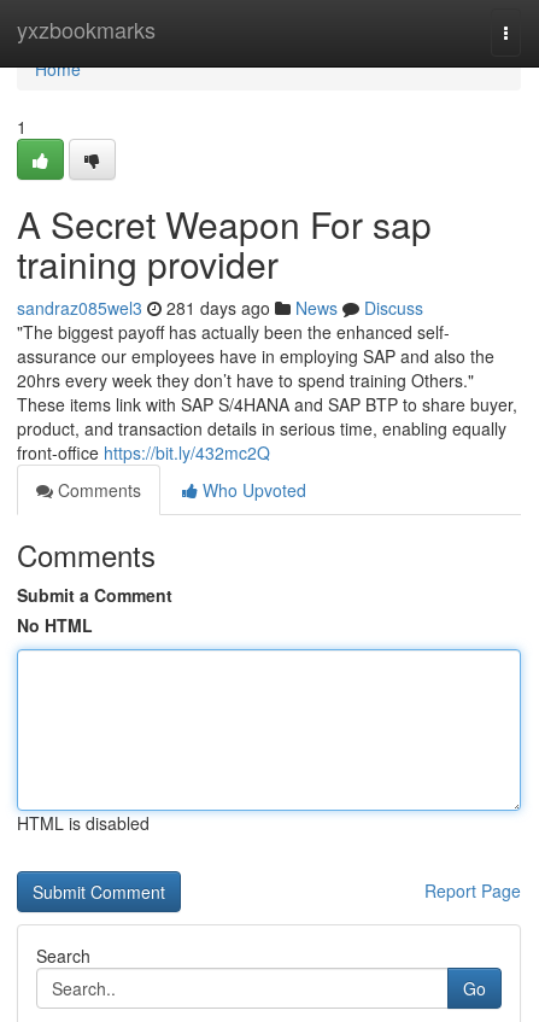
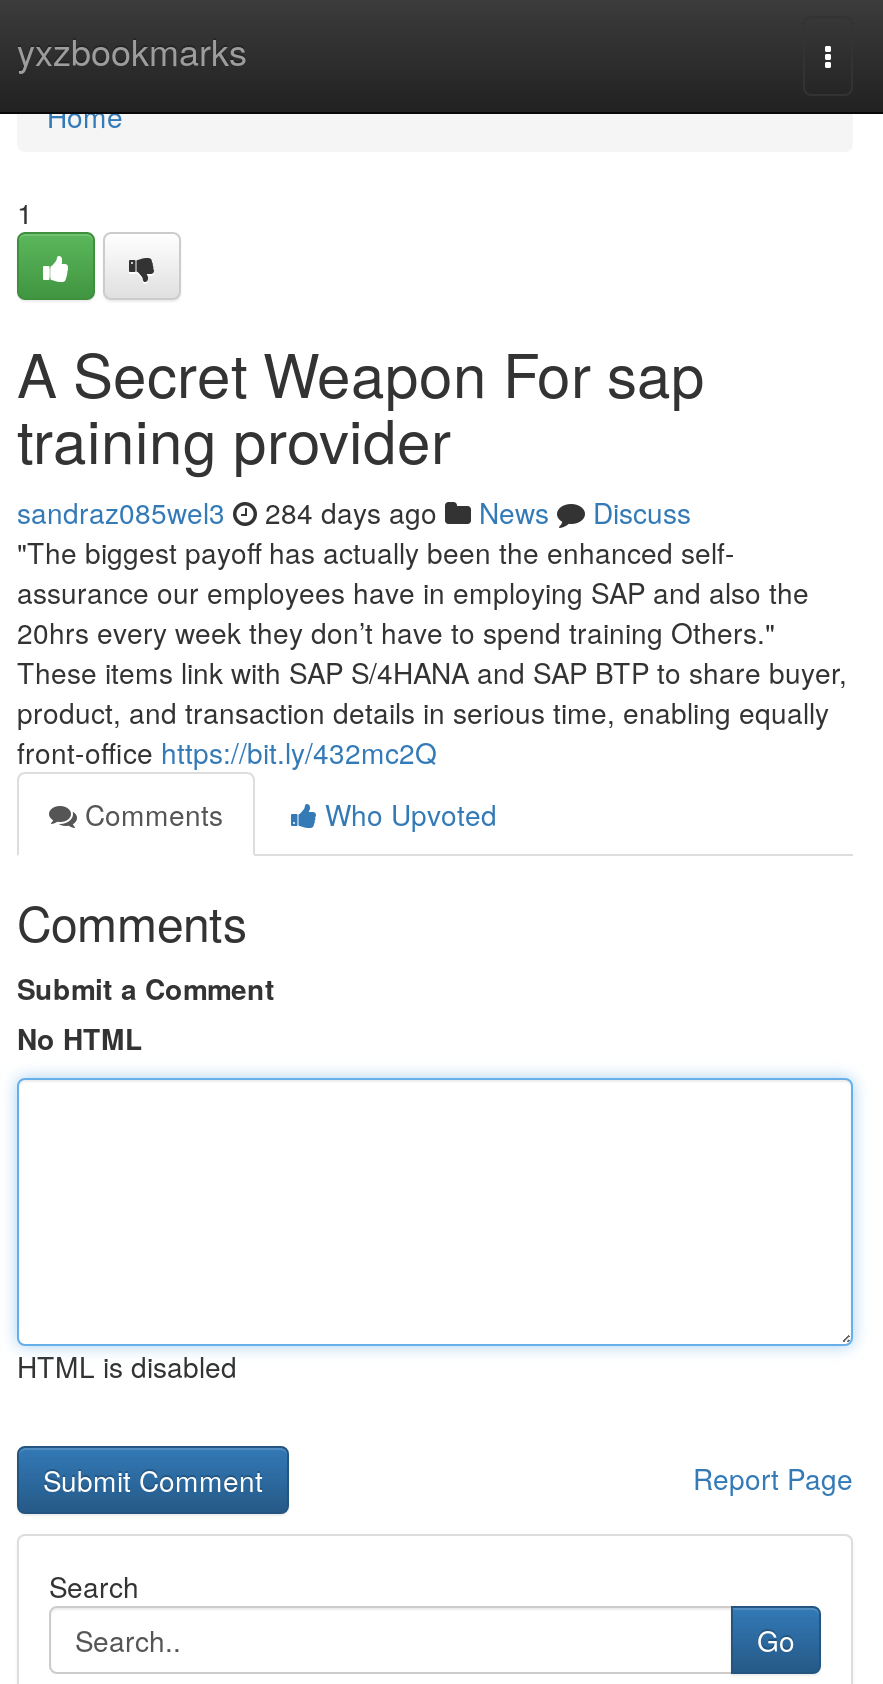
[17,296,423,320] sandraz085wel3 281 days ago News Discuss -> [17,492,691,532] sandraz085wel3 284 days ago News Discuss

